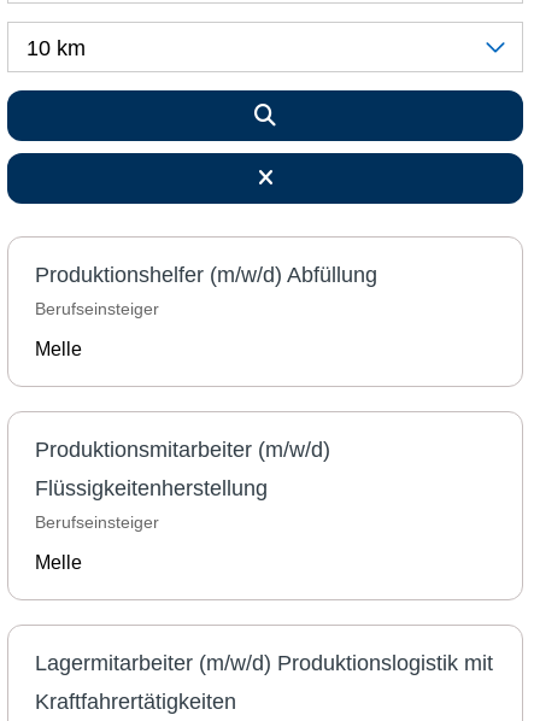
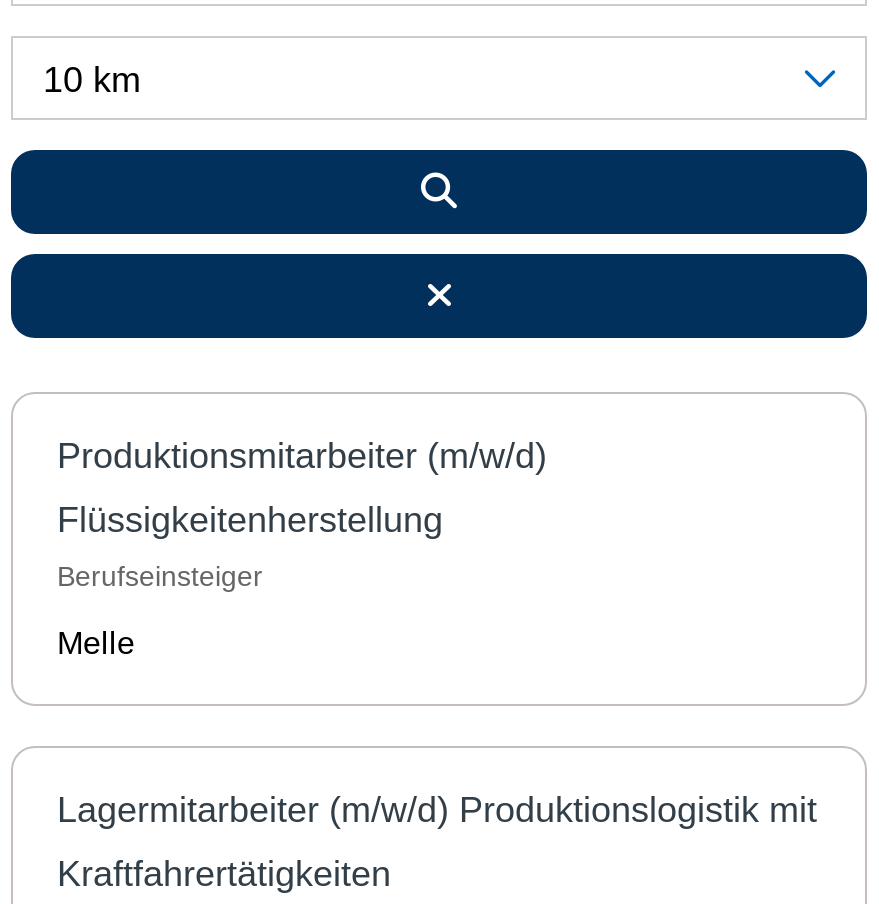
[35,263,377,360] Produktionshelfer (m/w/d) Abfüllung | Berufseinsteiger | Melle -> none

